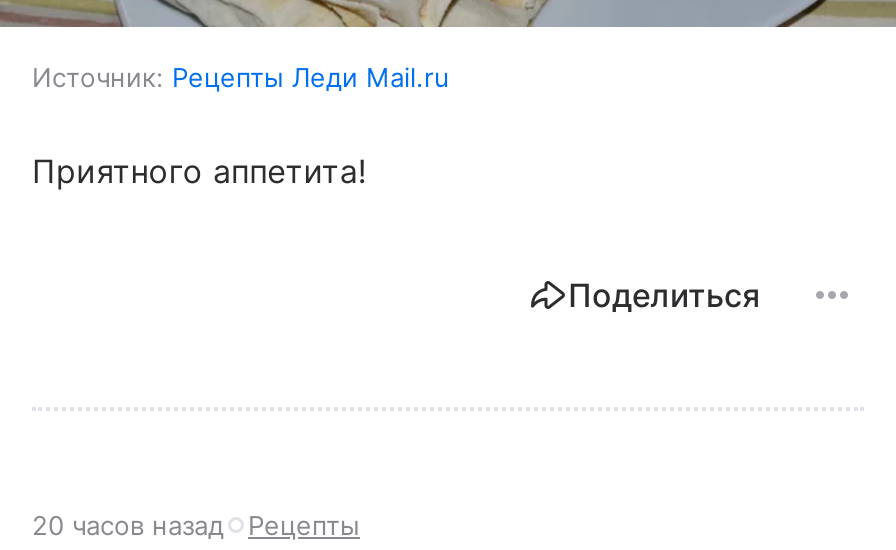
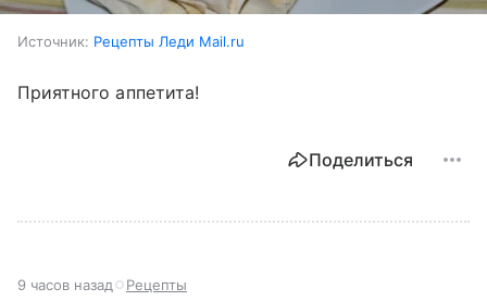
[32,509,360,541] 20 часов назад Рецепты -> [17,276,187,294] 9 часов назад Рецепты

